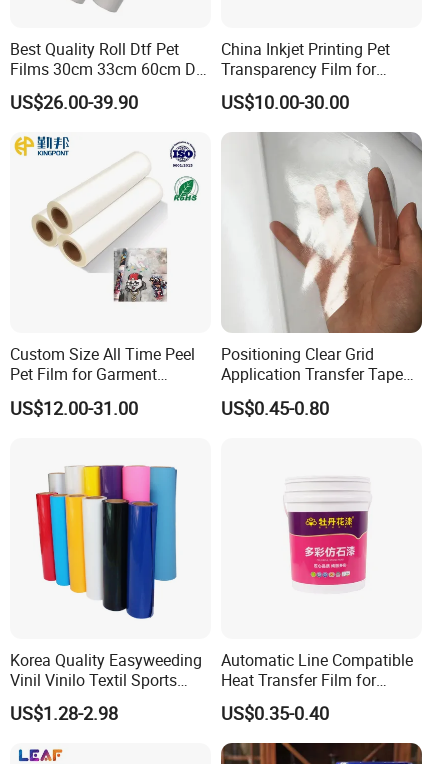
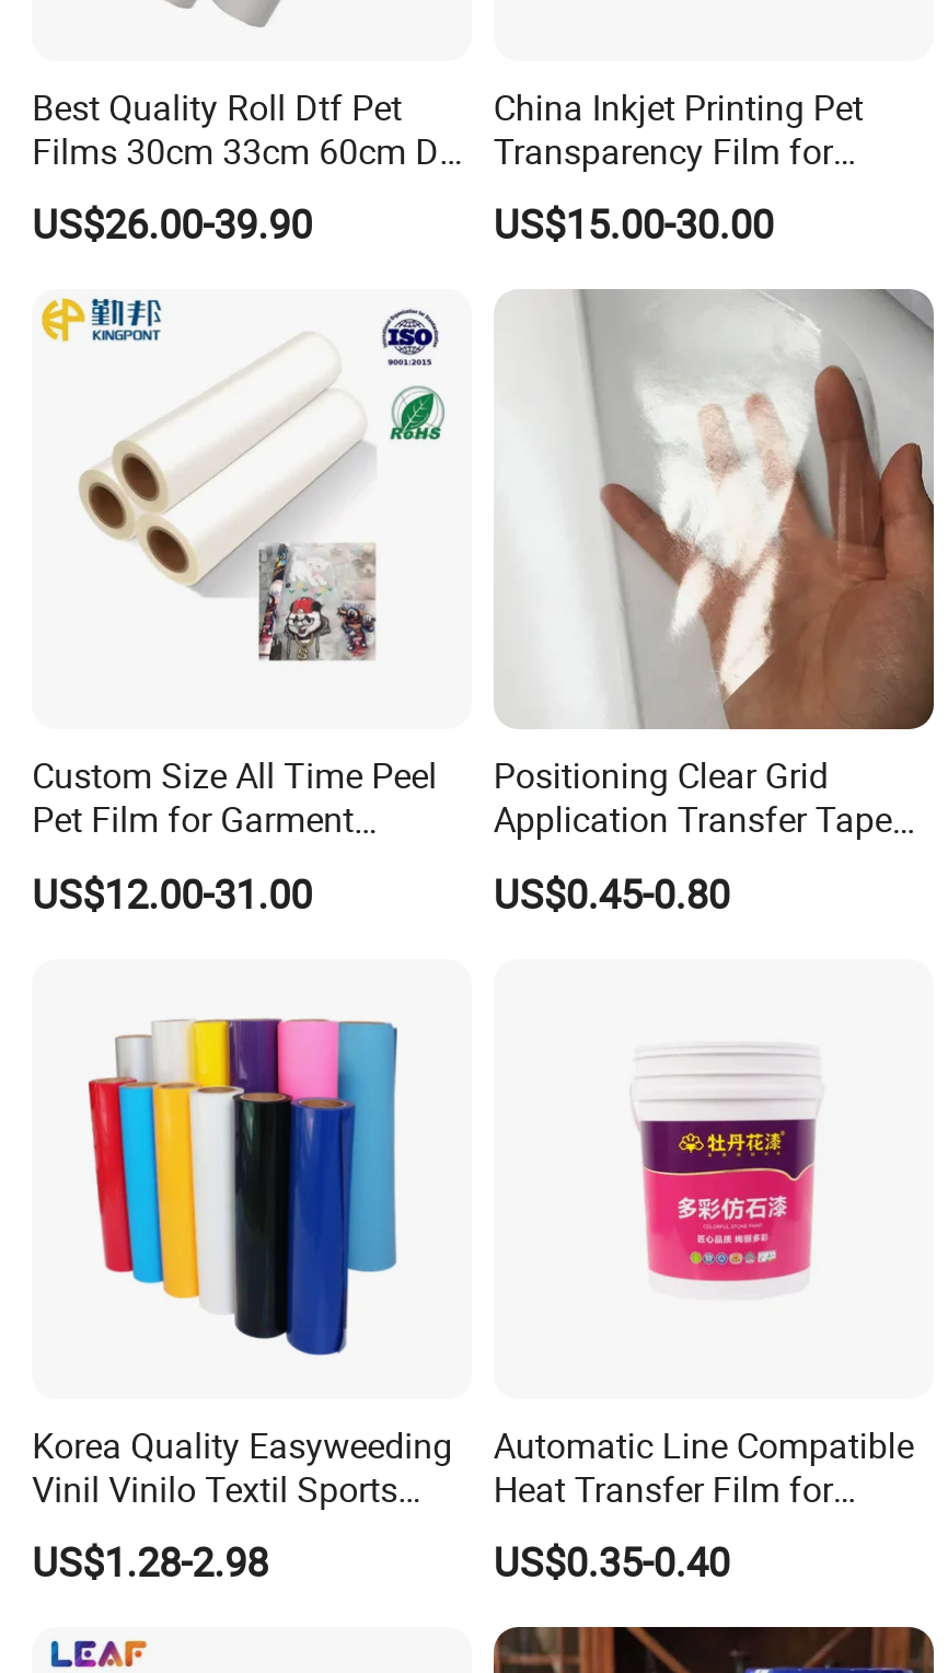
[221,90,349,114] US$10.00-30.00 -> [493,198,774,251] US$15.00-30.00

